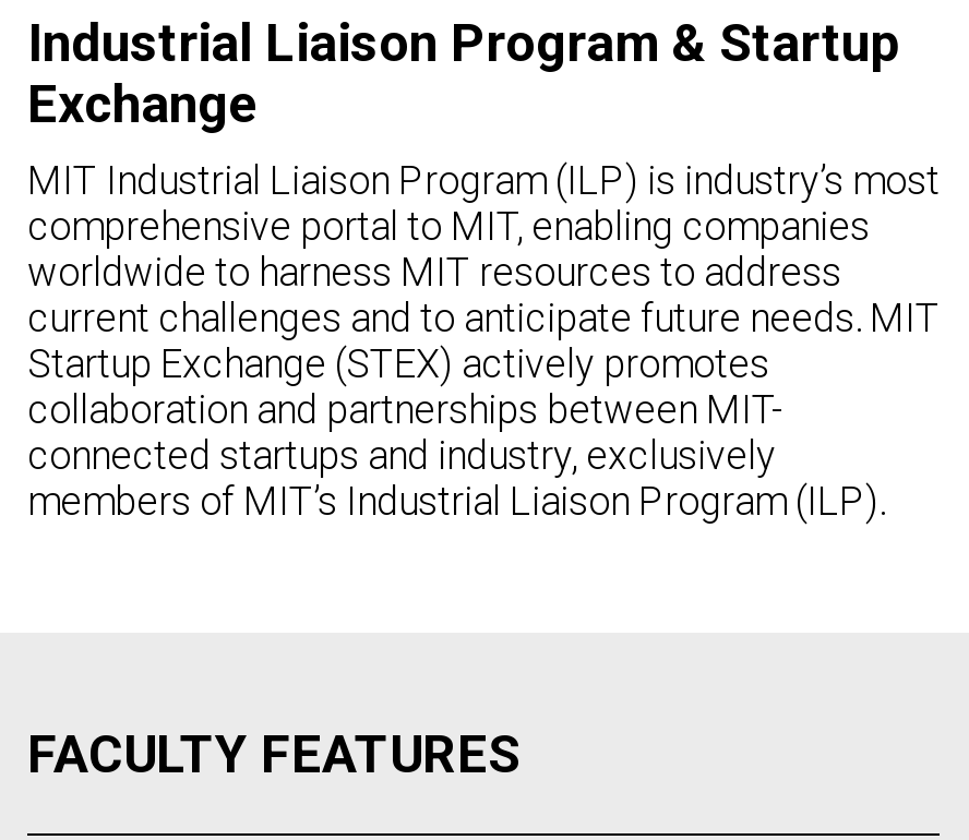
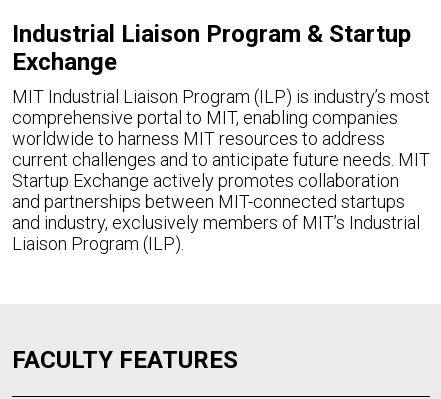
[27,340,885,524] Startup Exchange (STEX) actively promotes | collaboration and partnerships between MIT- | connected startups and industry, exclusively | members of MIT’s Industrial Liaison Program (ILP). -> [12,170,420,254] Startup Exchange actively promotes collaboration | and partnerships between MIT-connected startups | and industry, exclusively members of MIT’s Industrial | Liaison Program (ILP).

